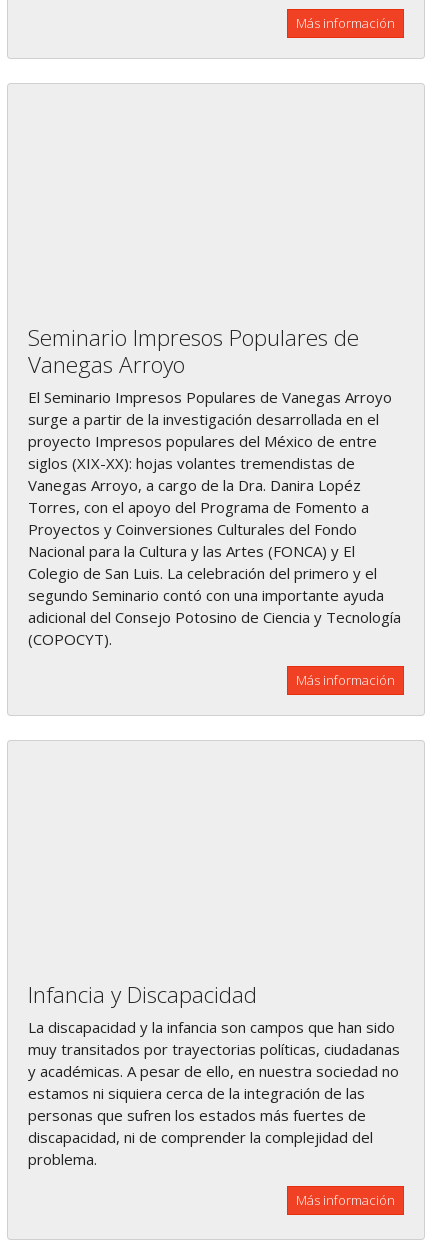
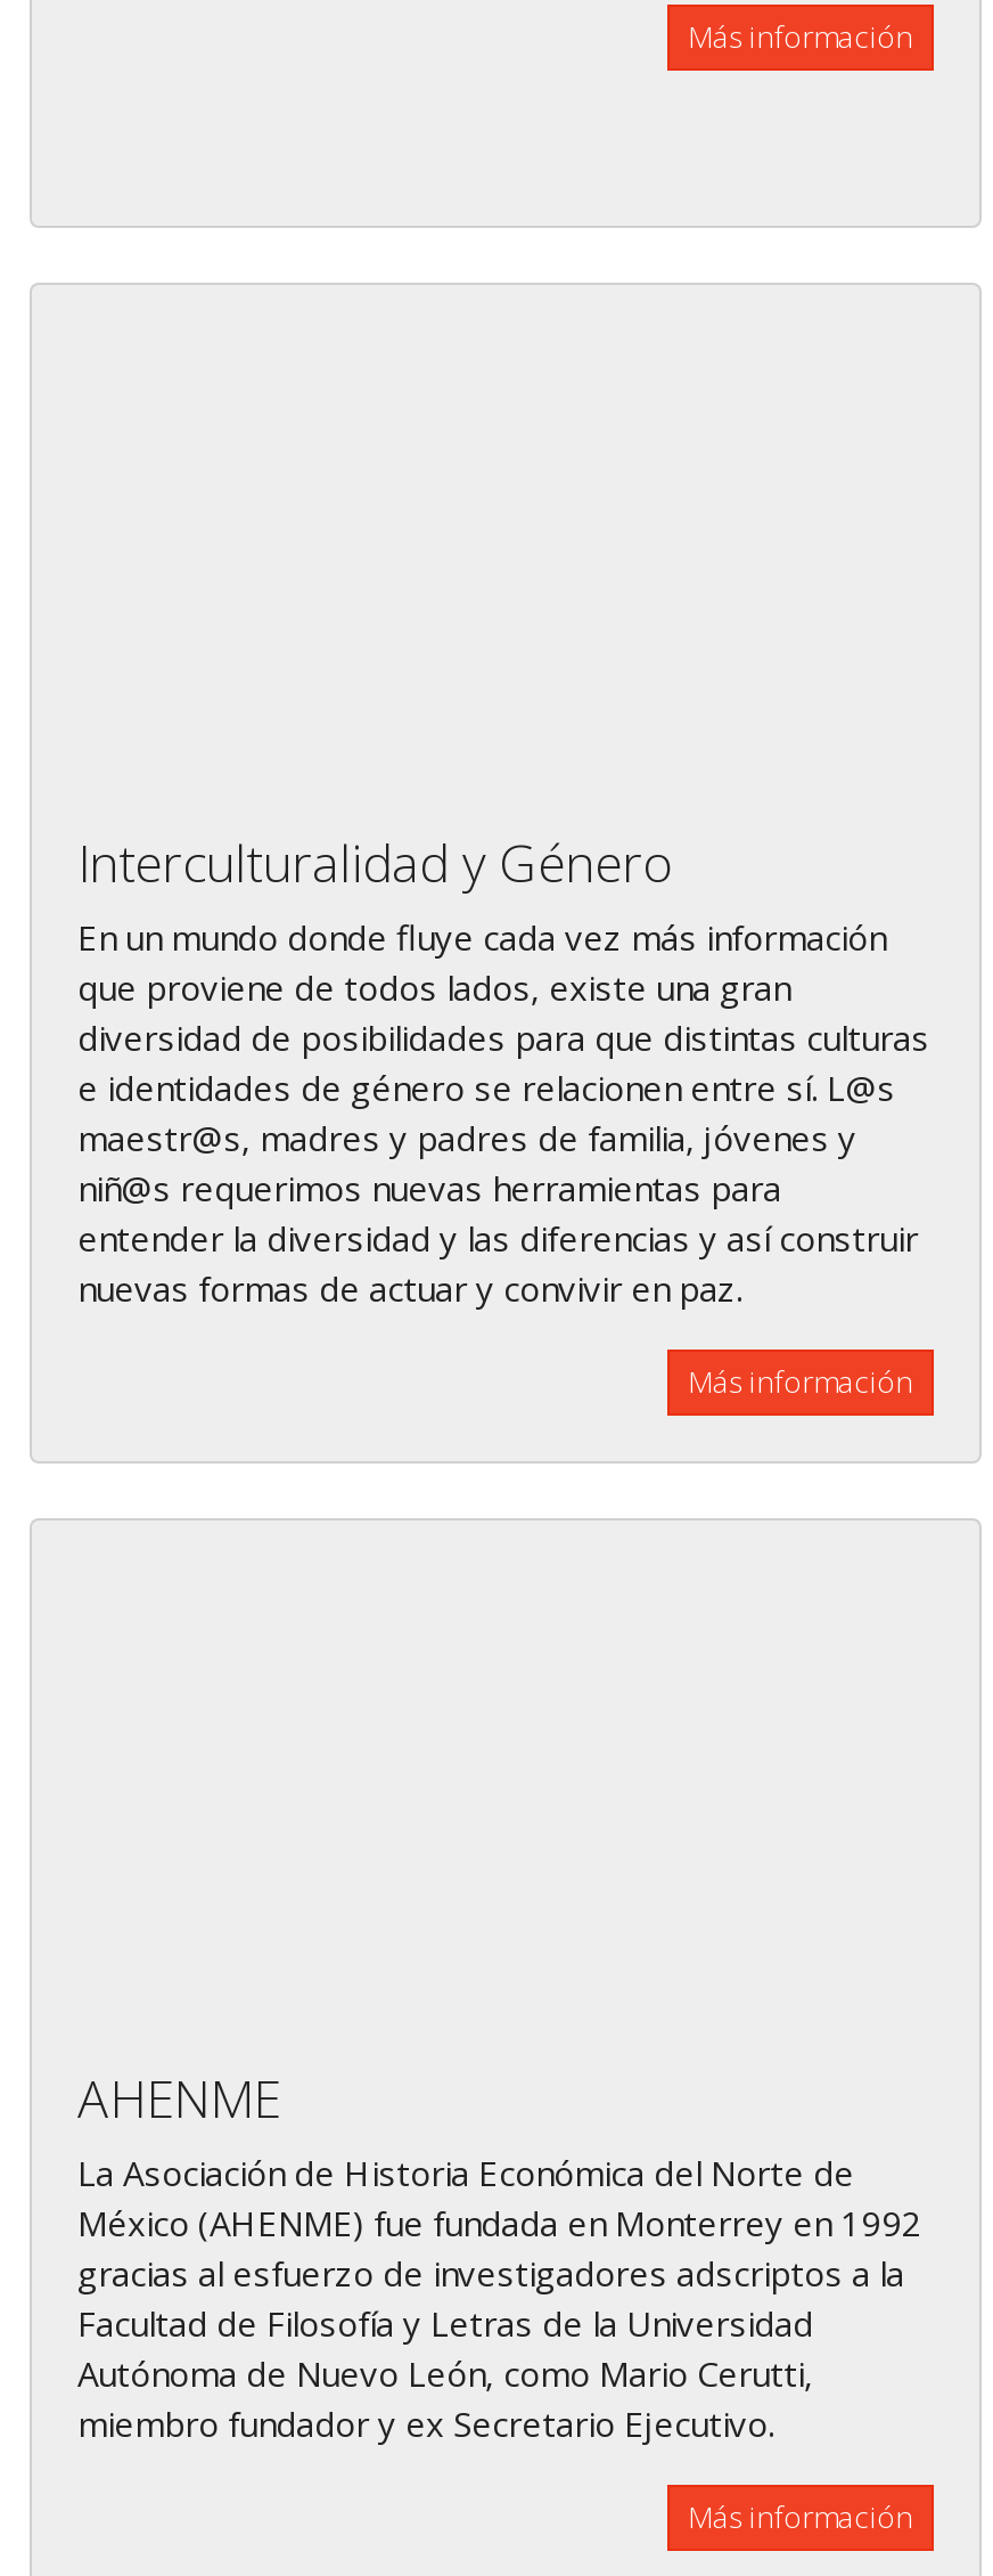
[28,322,401,649] Seminario Impresos Populares de | Vanegas Arroyo | El Seminario Impresos Populares de Vanegas Arroyo | surge a partir de la investigación desarrollada en el | proyecto Impresos populares del México de entre | siglos (XIX-XX): hojas volantes tremendistas de | Vanegas Arroyo, a cargo de la Dra. Danira Lopéz | Torres, con el apoyo del Programa de Fomento a | Proyectos y Coinversiones Culturales del Fondo | Nacional para la Cultura y las Artes (FONCA) y El | Colegio de San Luis. La celebración del primero y el | segundo Seminario contó con una importante ayuda | adicional del Consejo Potosino de Ciencia y Tecnología | (COPOCYT). -> [77,828,929,1311] Interculturalidad y Género | En un mundo donde fluye cada vez más información | que proviene de todos lados, existe una gran | diversidad de posibilidades para que distintas culturas | e identidades de género se relacionen entre sí. L@s | maestr@s, madres y padres de familia, jóvenes y | niñ@s requerimos nuevas herramientas para | entender la diversidad y las diferencias y así construir | nuevas formas de actuar y convivir en paz.
[28,979,400,1169] Infancia y Discapacidad | La discapacidad y la infancia son campos que han sido | muy transitados por trayectorias políticas, ciudadanas | y académicas. A pesar de ello, en nuestra sociedad no | estamos ni siquiera cerca de la integración de las | personas que sufren los estados más fuertes de | discapacidad, ni de comprender la complejidad del | problema. -> [77,2064,922,2447] AHENME | La Asociación de Historia Económica del Norte de | México (AHENME) fue fundada en Monterrey en 1992 | gracias al esfuerzo de investigadores adscriptos a la | Facultad de Filosofía y Letras de la Universidad | Autónoma de Nuevo León, como Mario Cerutti, | miembro fundador y ex Secretario Ejecutivo.

